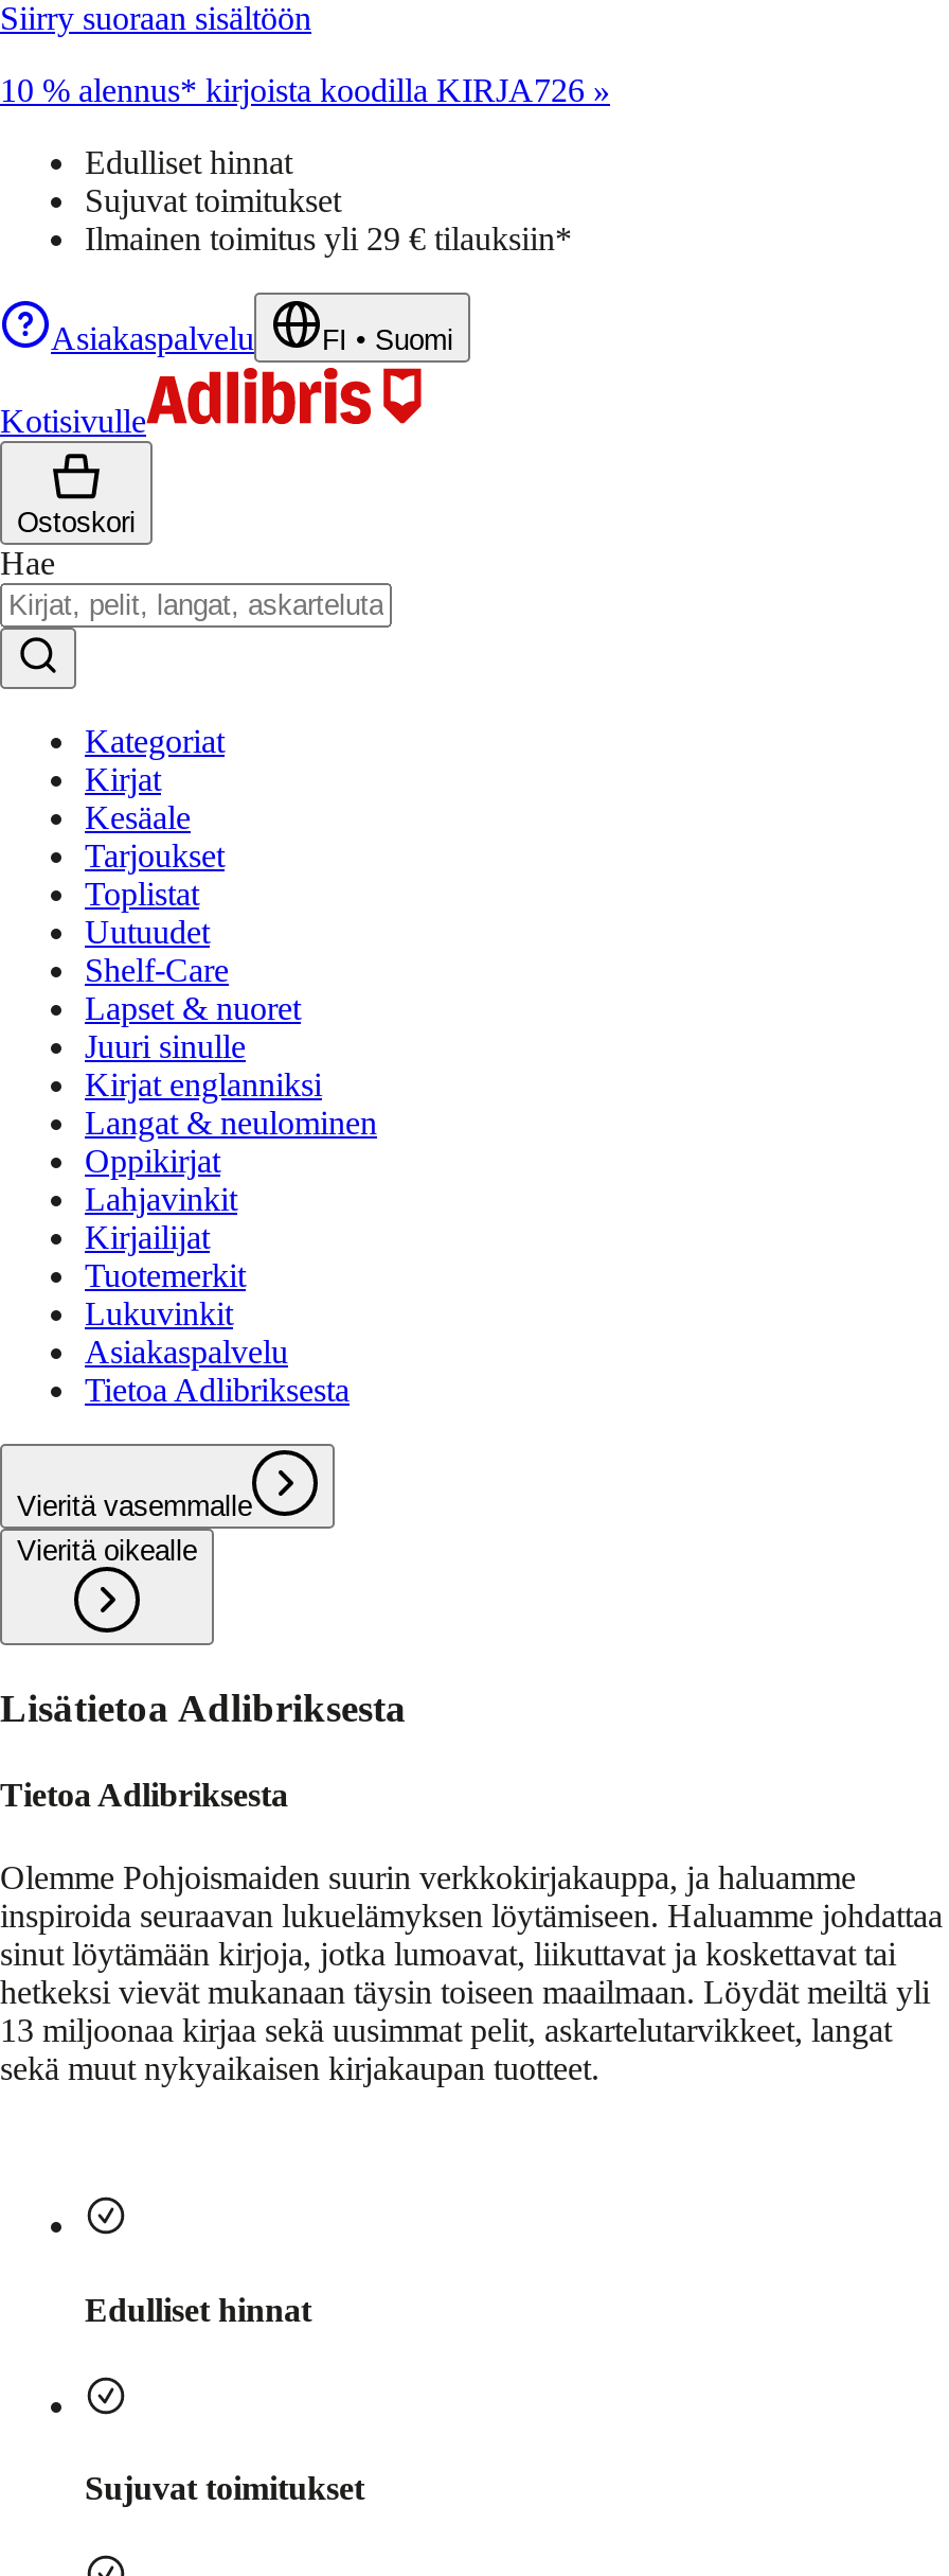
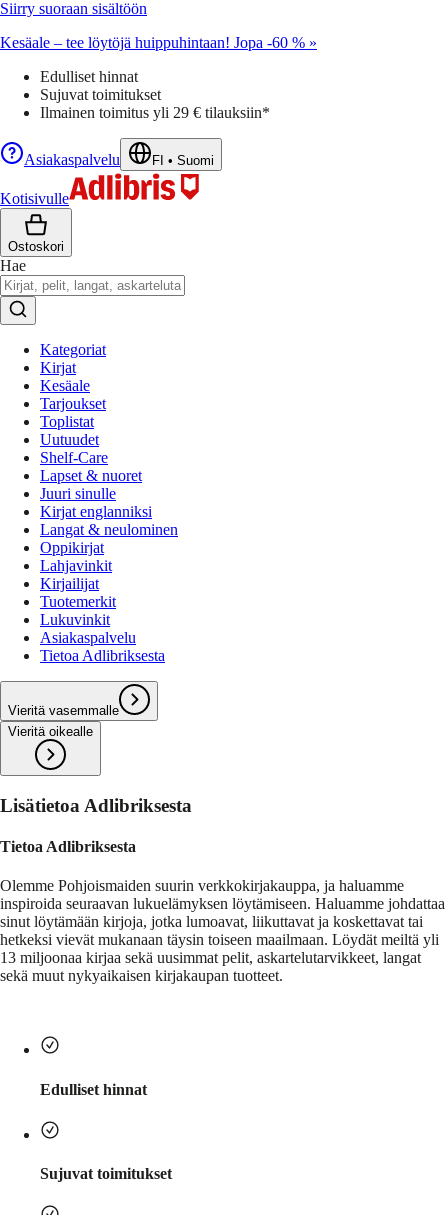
[0,72,610,108] 10 % alennus* kirjoista koodilla KIRJA726 » -> [0,34,317,51] Kesäale – tee löytöjä huippuhintaan! Jopa -60 % »

